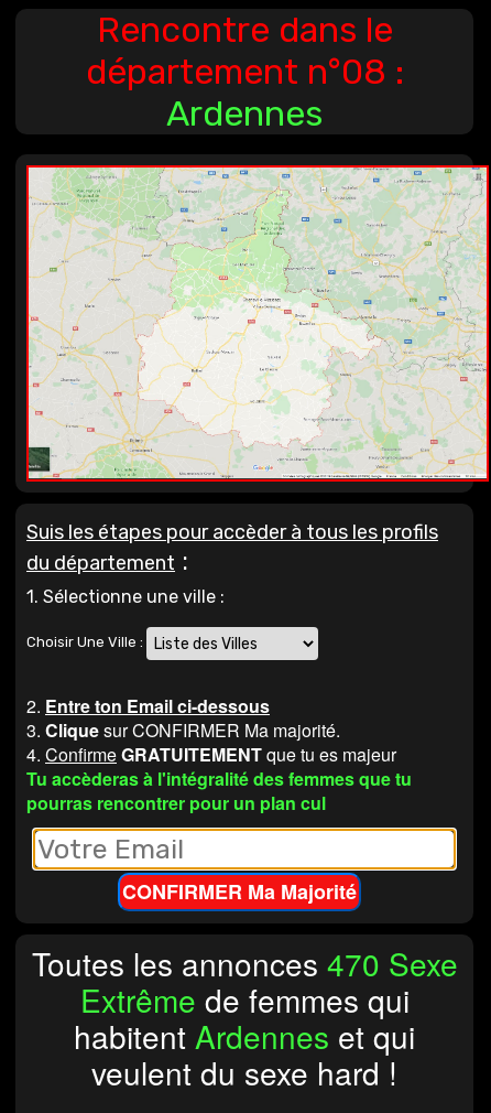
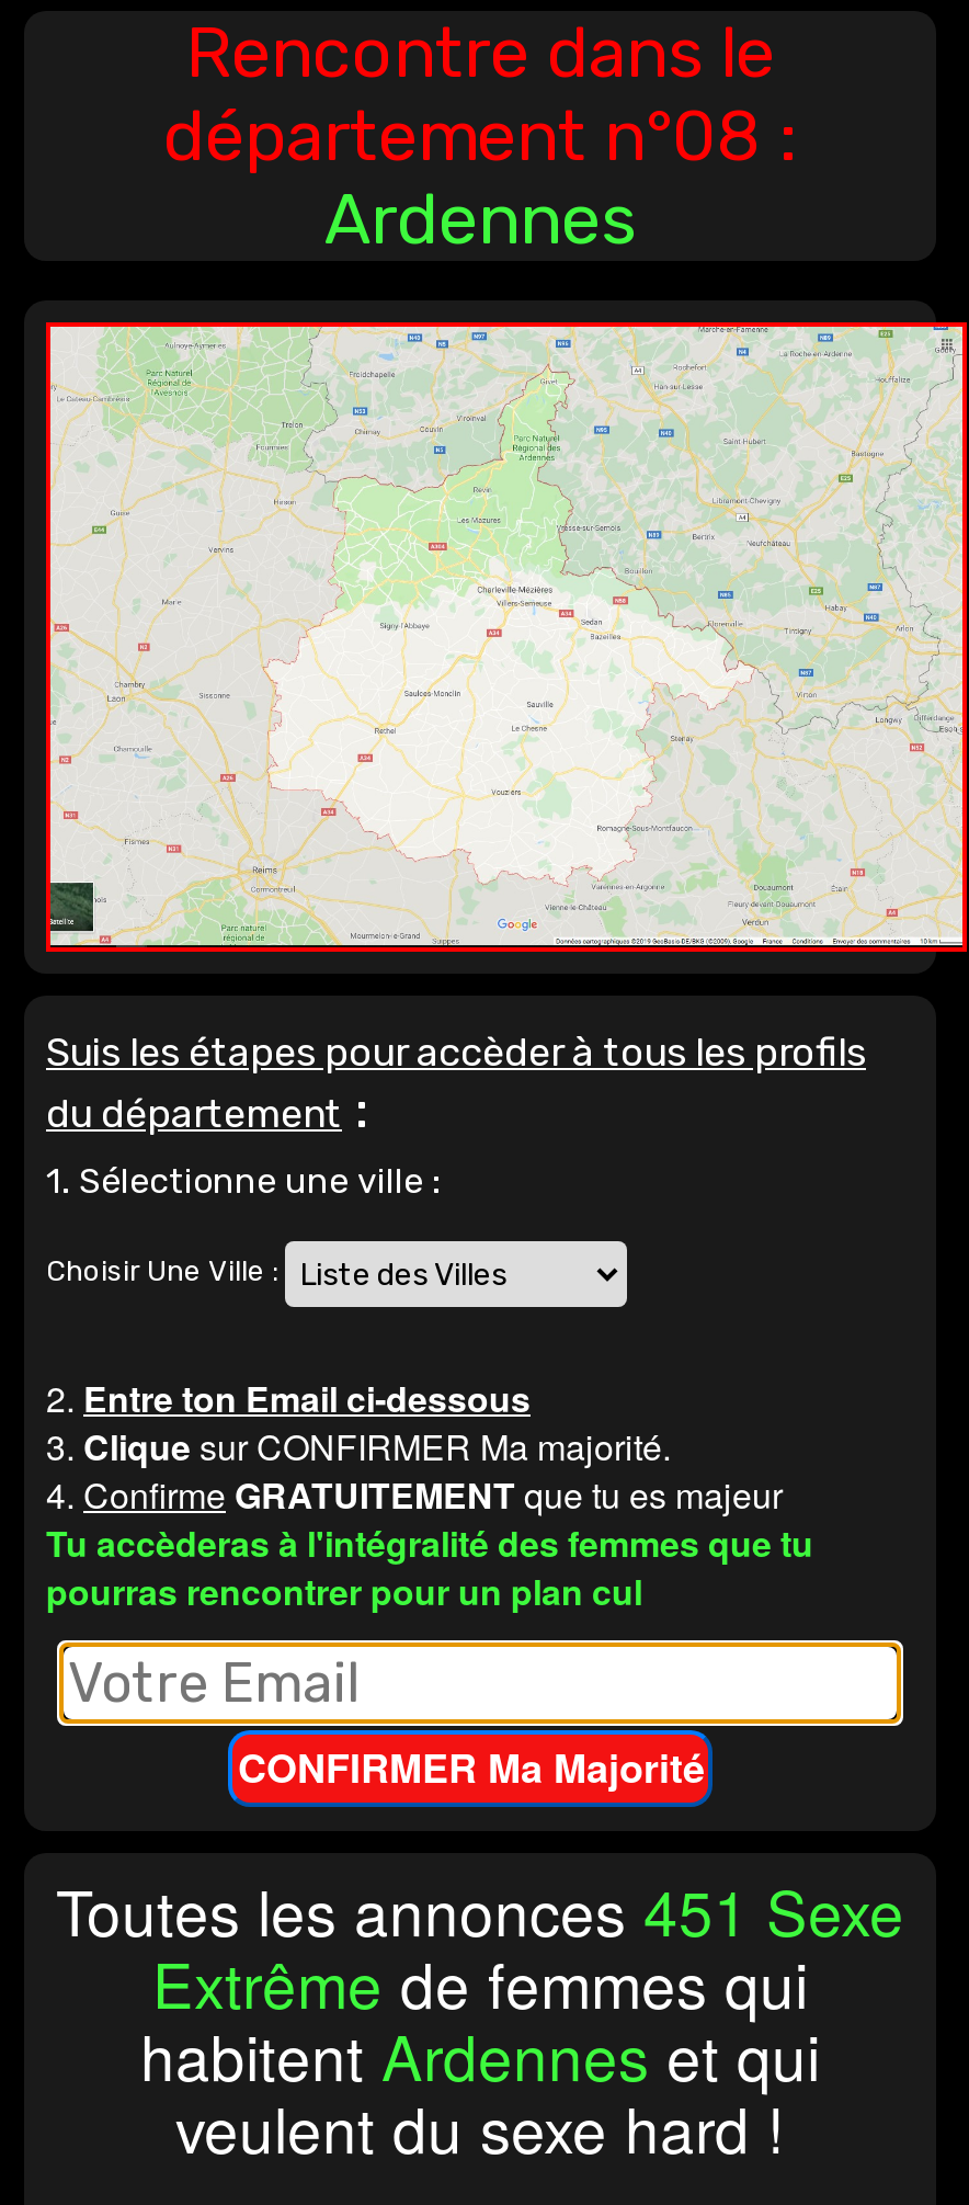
[31,941,457,985] Toutes les annonces 470 Sexe -> [56,1866,904,1954] Toutes les annonces 451 Sexe

